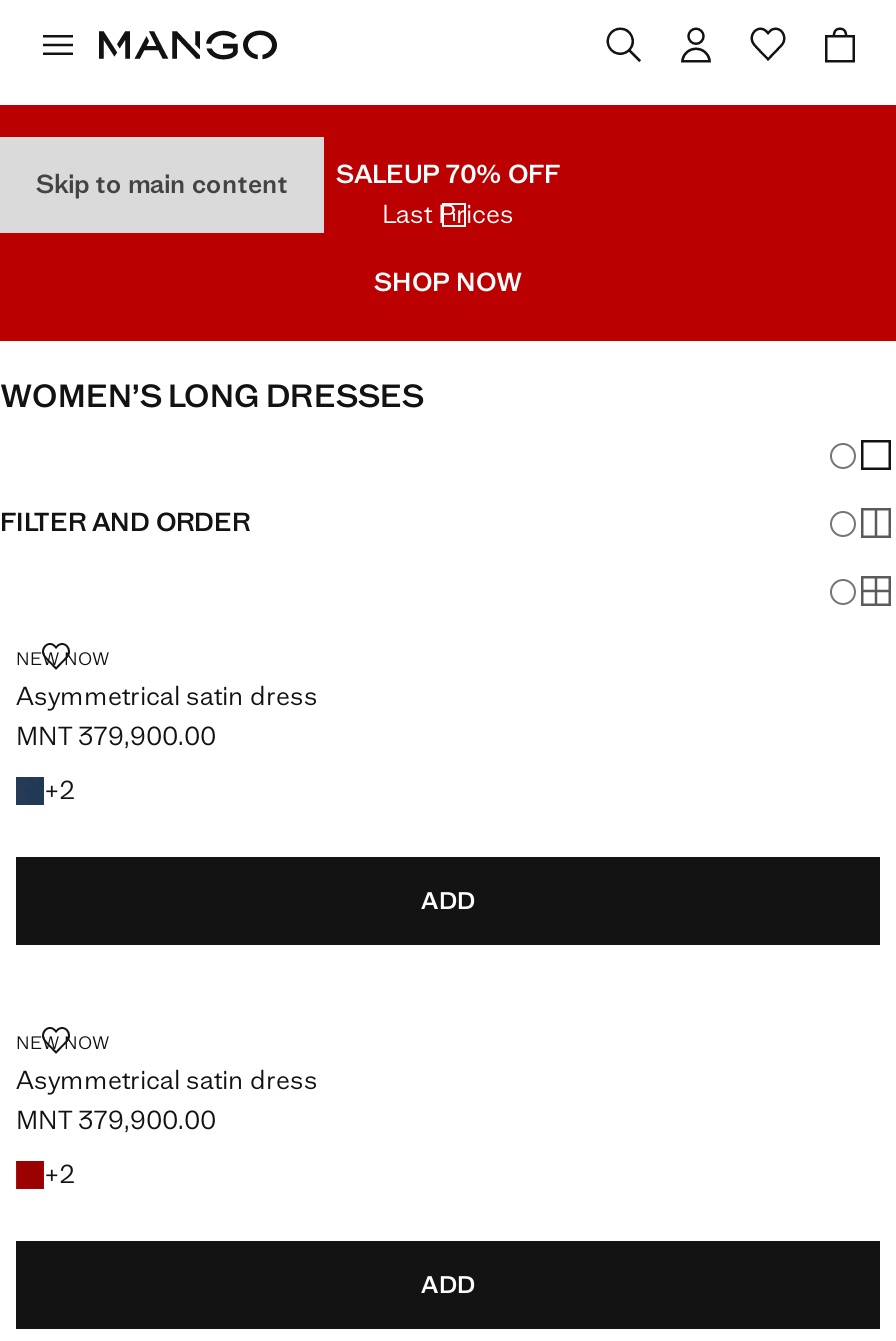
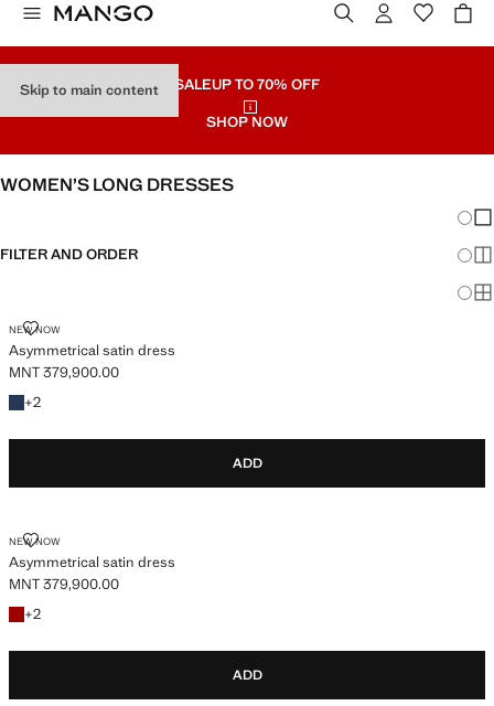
[336,157,560,231] SALEUP 70% OFF | Last Prices -> [174,75,320,94] SALEUP TO 70% OFF

